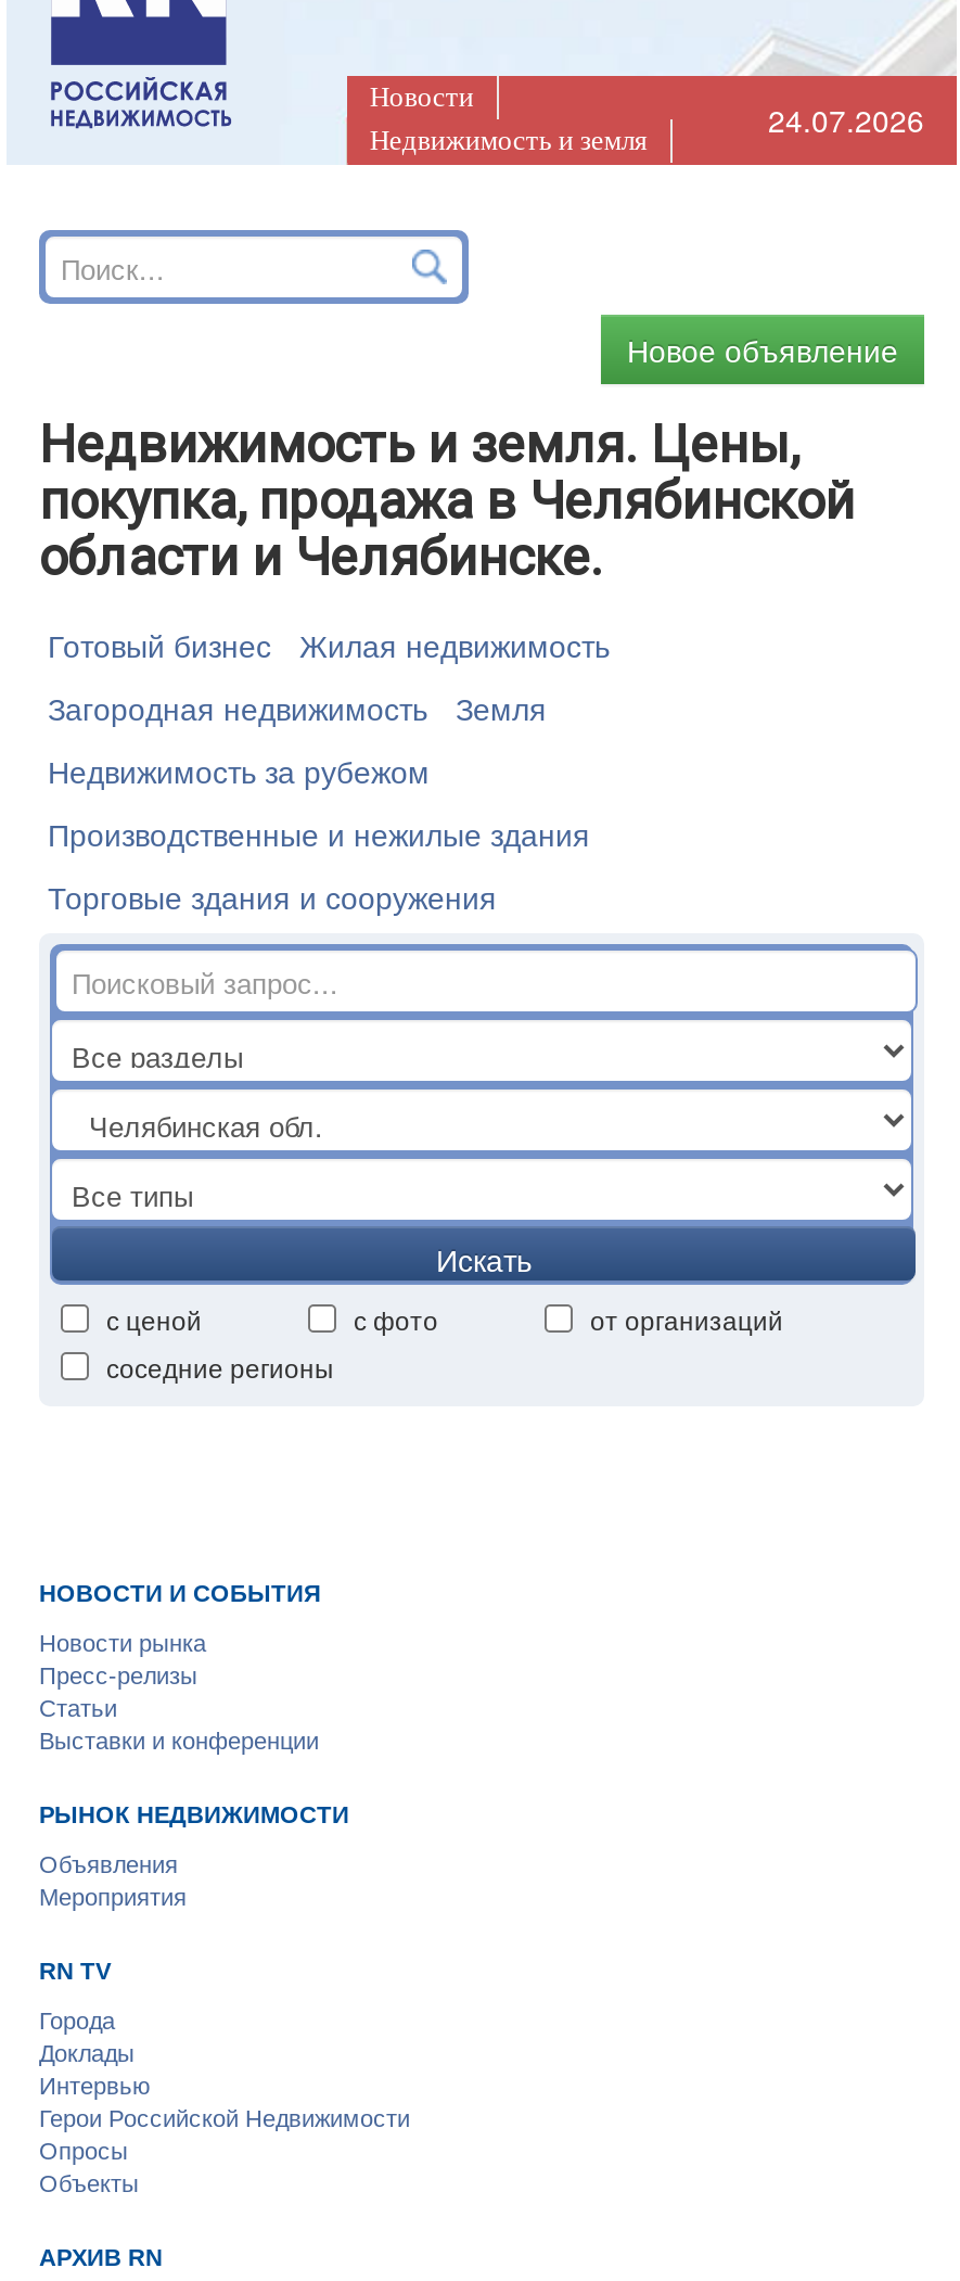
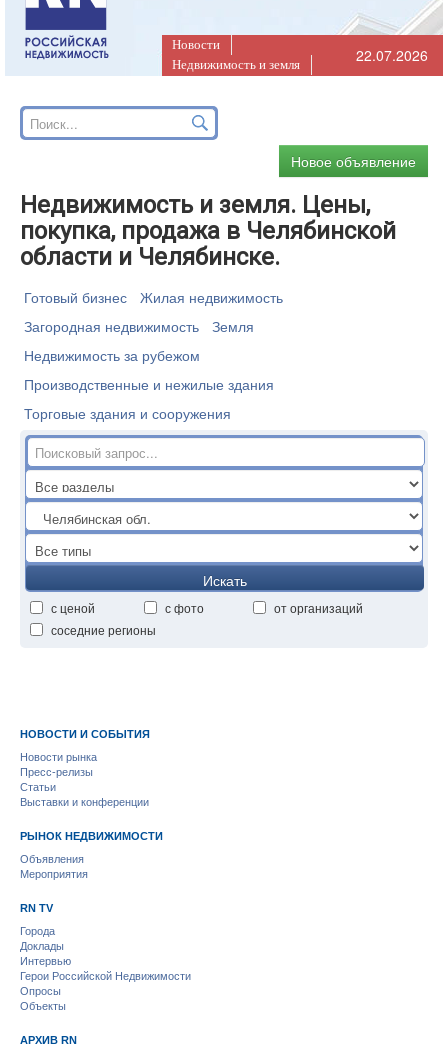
[768,98,924,141] 24.07.2026 -> [356,45,428,65] 22.07.2026

